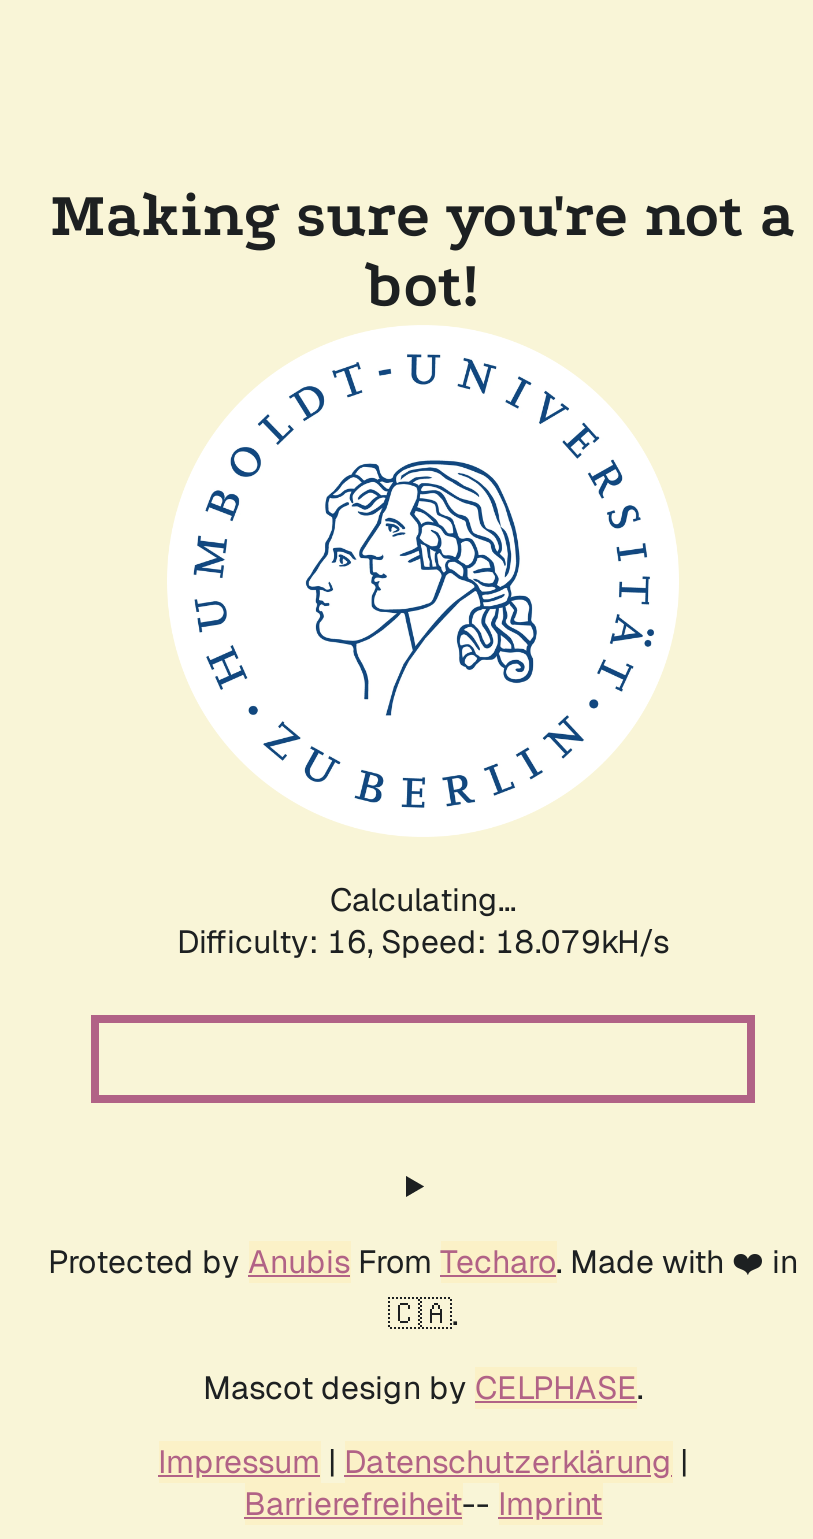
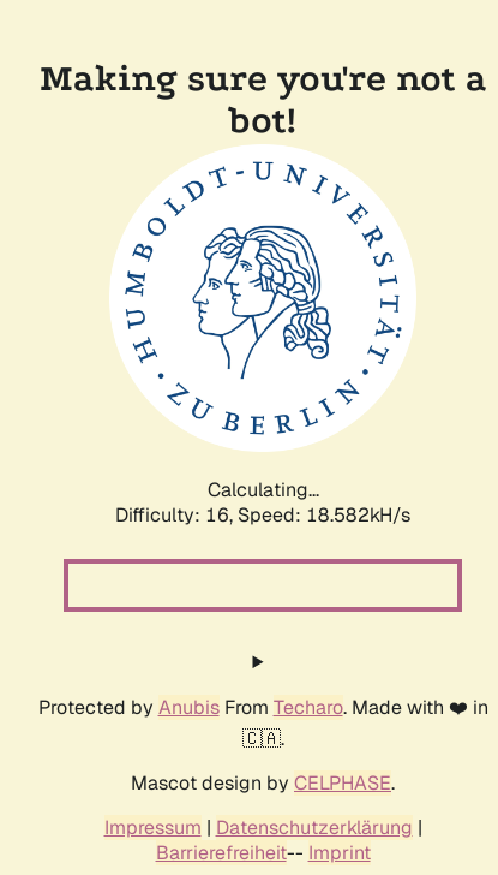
[177,921,669,963] Difficulty: 16, Speed: 18.079kH/s -> [115,502,410,528] Difficulty: 16, Speed: 18.582kH/s

